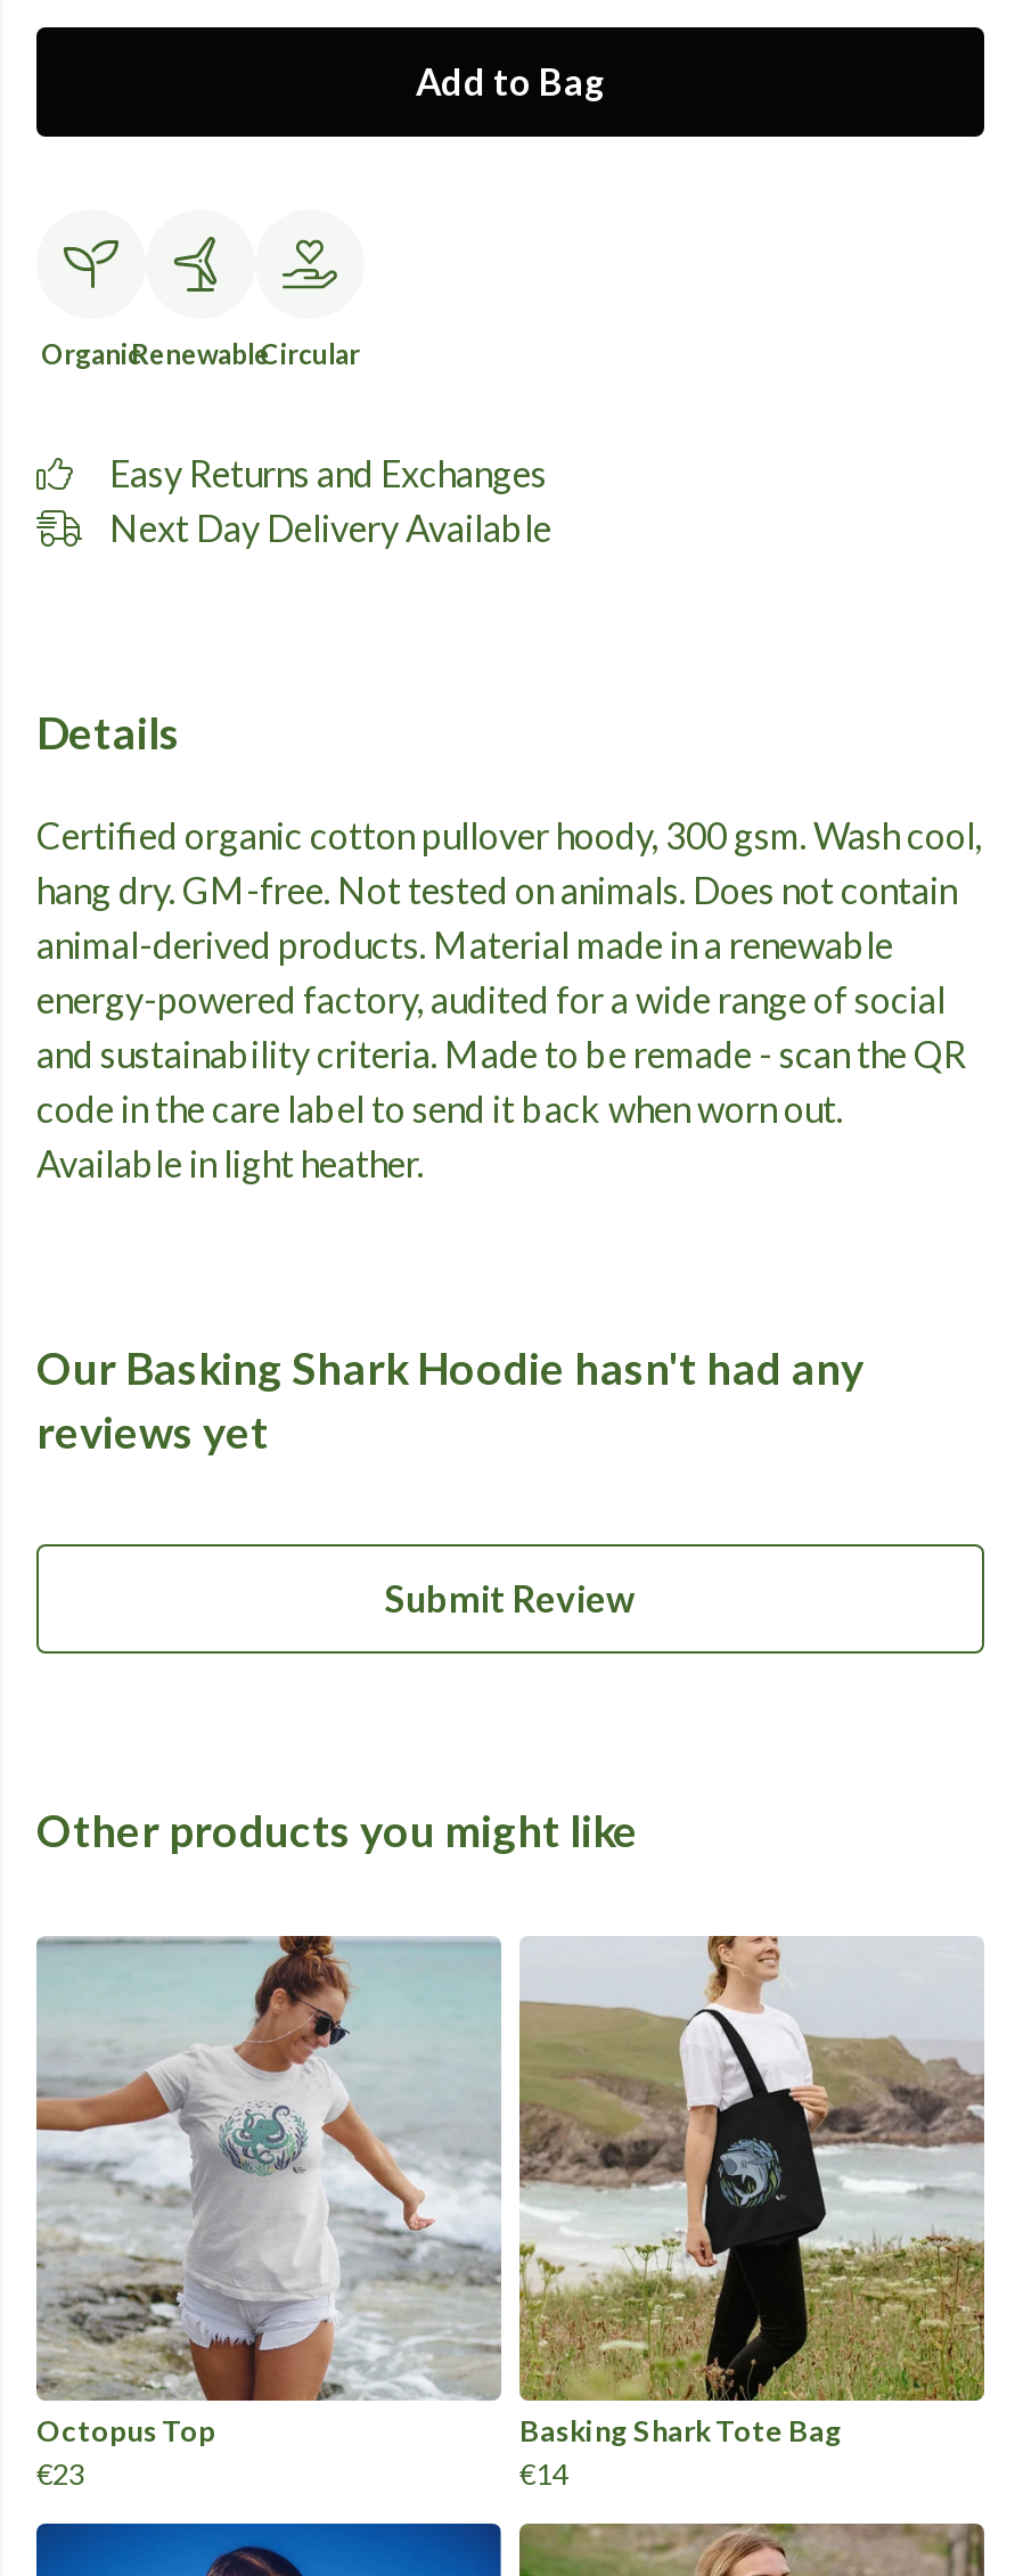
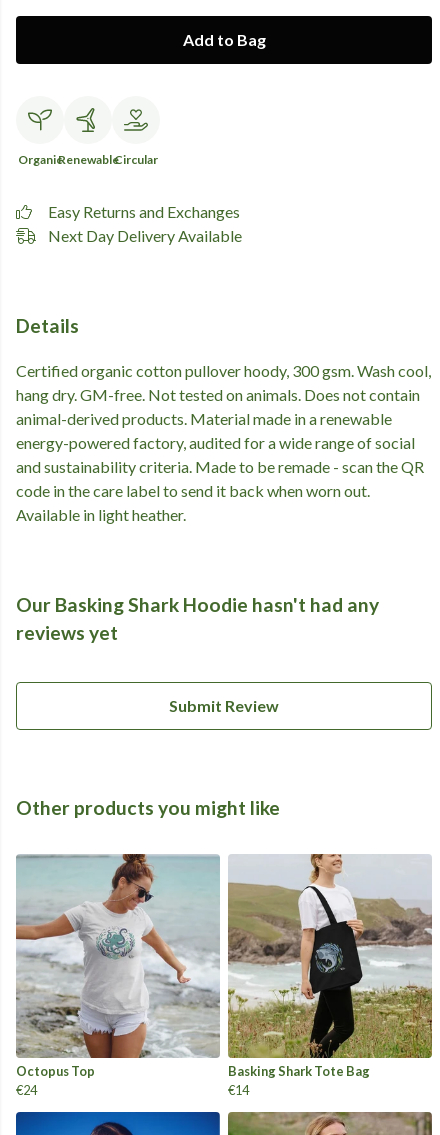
[36,2456,84,2493] €23 -> [16,1082,37,1098] €24

